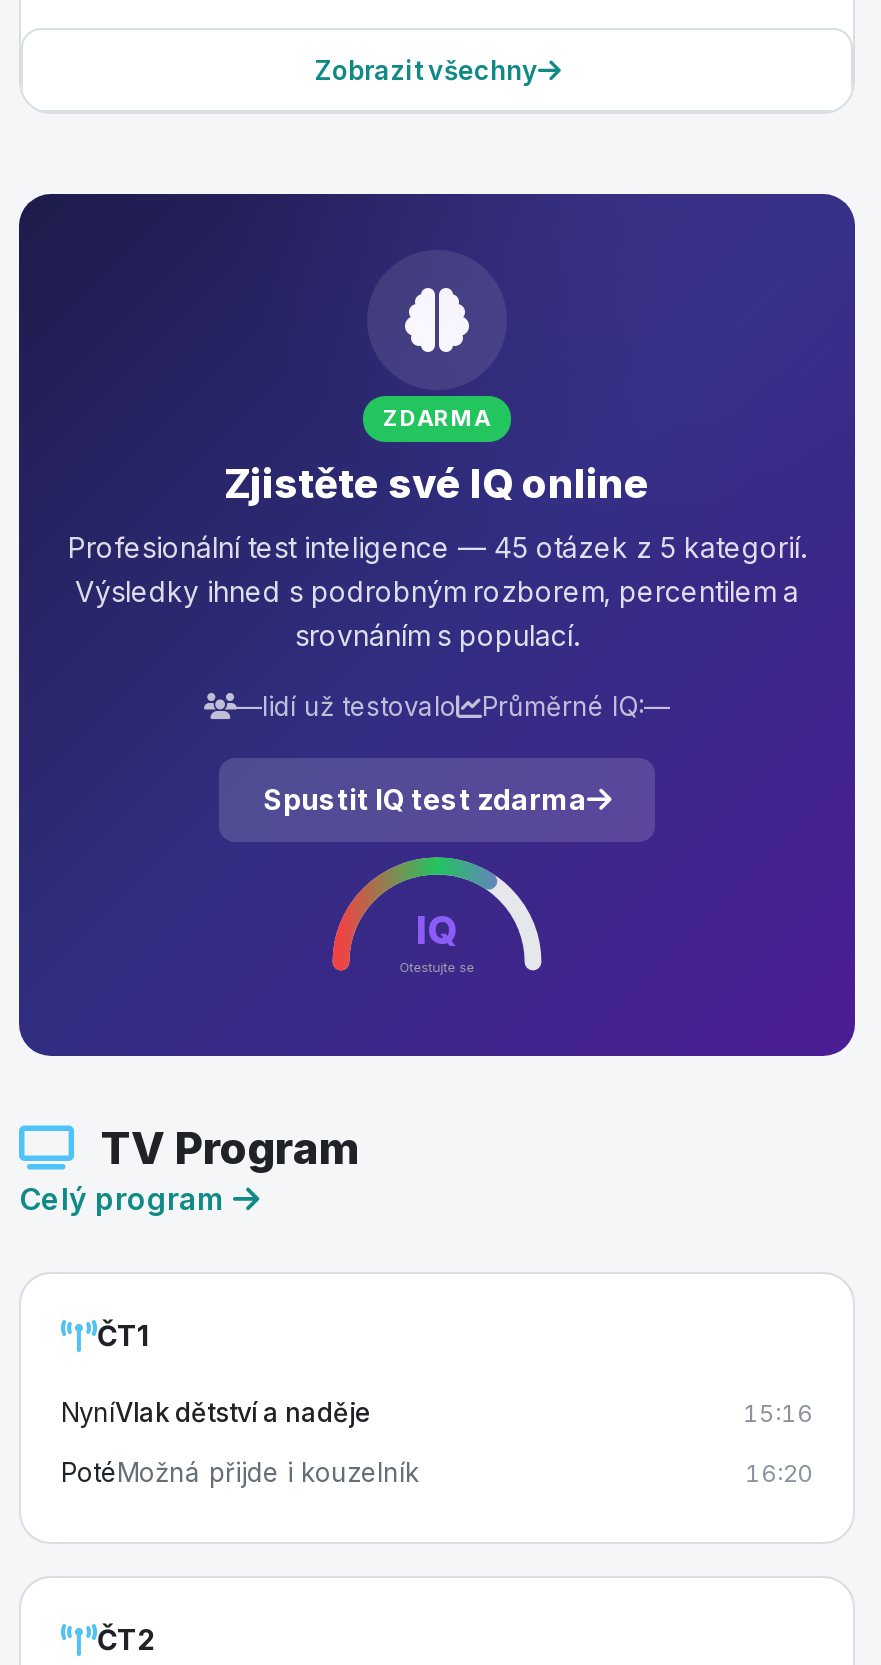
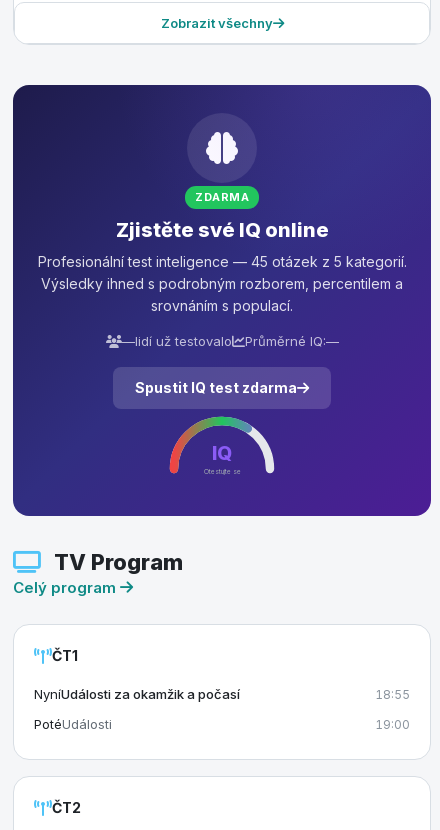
[61,1396,813,1428] NyníVlak dětství a naděje | 15:16 -> [34,686,410,702] NyníUdálosti za okamžik a počasí | 18:55
[61,1456,813,1488] PotéMožná přijde i kouzelník | 16:20 -> [34,716,410,732] PotéUdálosti | 19:00

